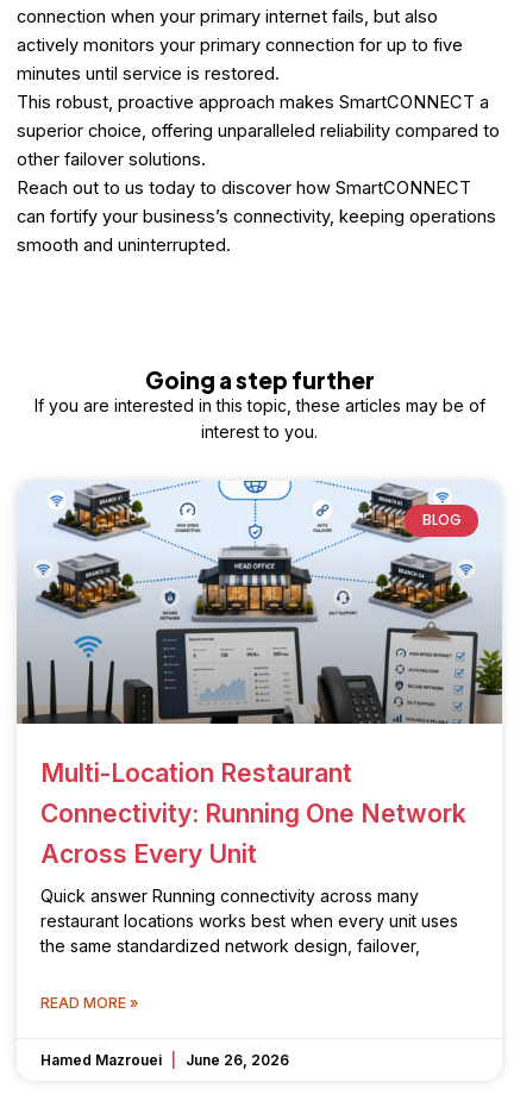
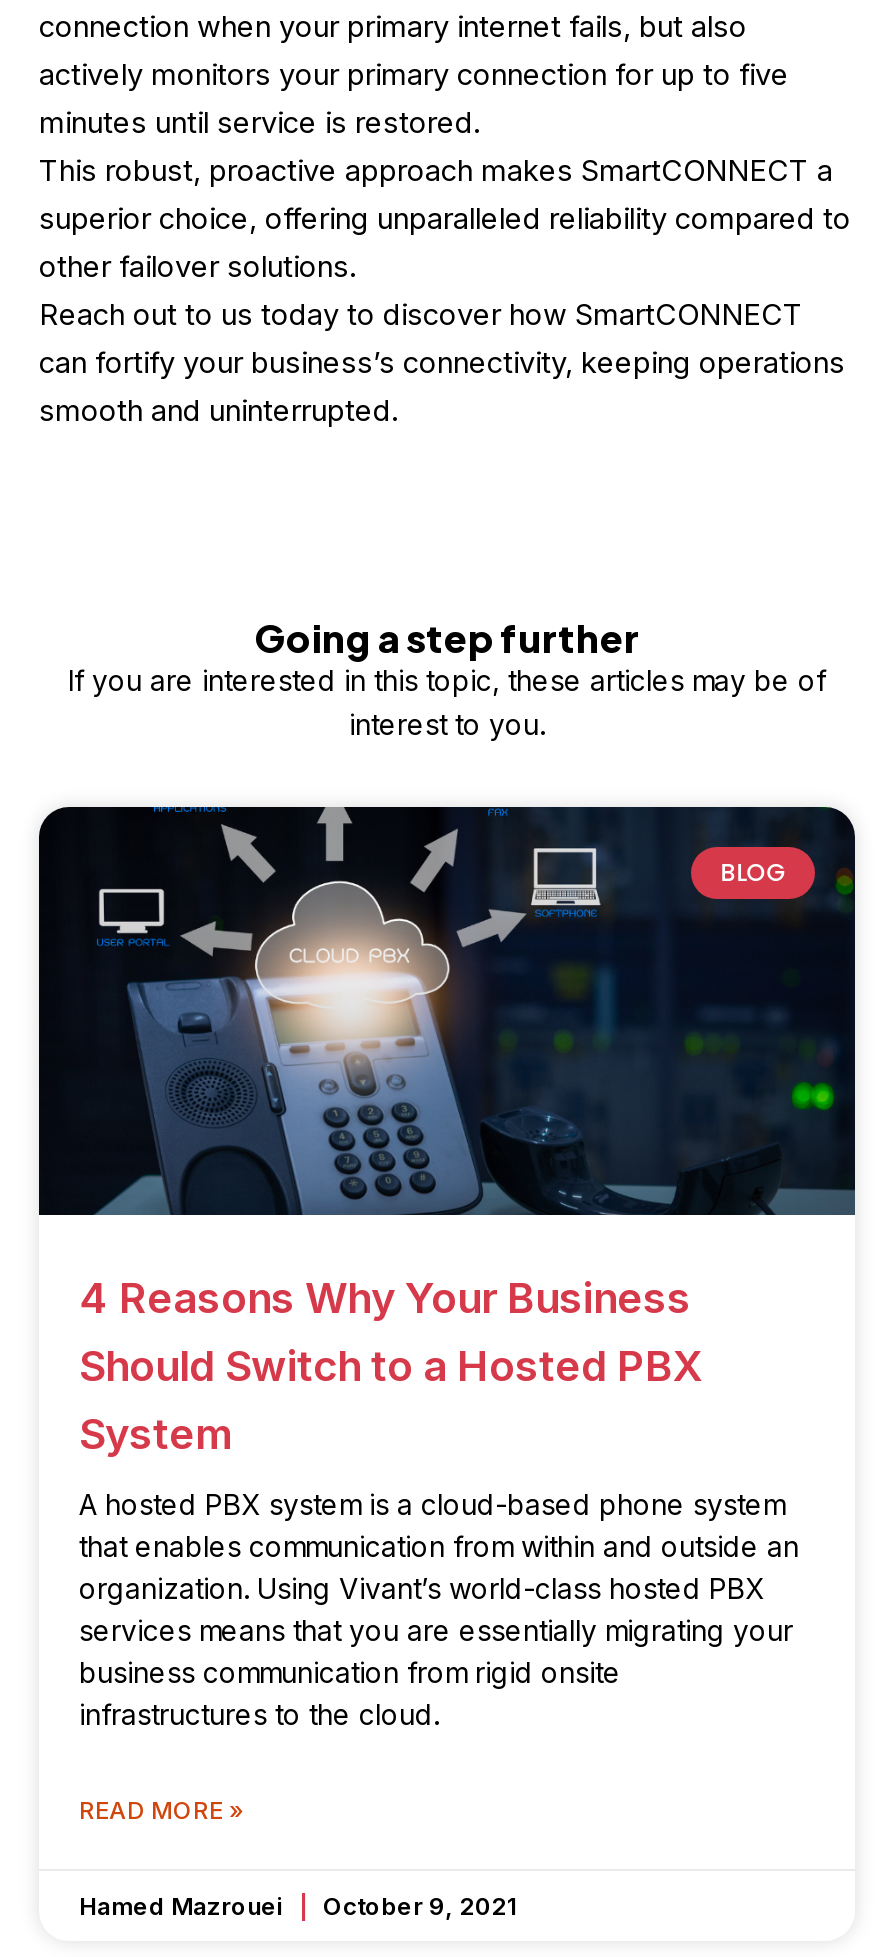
[17,480,503,869] [image] | Multi-Location Restaurant | Connectivity: Running One Network | Across Every Unit -> [37,804,857,1458] [image] | 4 Reasons Why Your Business | Should Switch to a Hosted PBX | System
[40,886,458,956] Quick answer Running connectivity across many | restaurant locations works best when every unit uses | the same standardized network design, failover, -> [79,1486,799,1730] A hosted PBX system is a cloud-based phone system | that enables communication from within and outside an | organization. Using Vivant’s world-class hosted PBX | services means that you are essentially migrating your | business communication from rigid onsite | infrastructures to the cloud.
[40,1051,289,1069] Hamed Mazrouei June 26, 2026 -> [79,1890,517,1920] Hamed Mazrouei October 9, 2021

